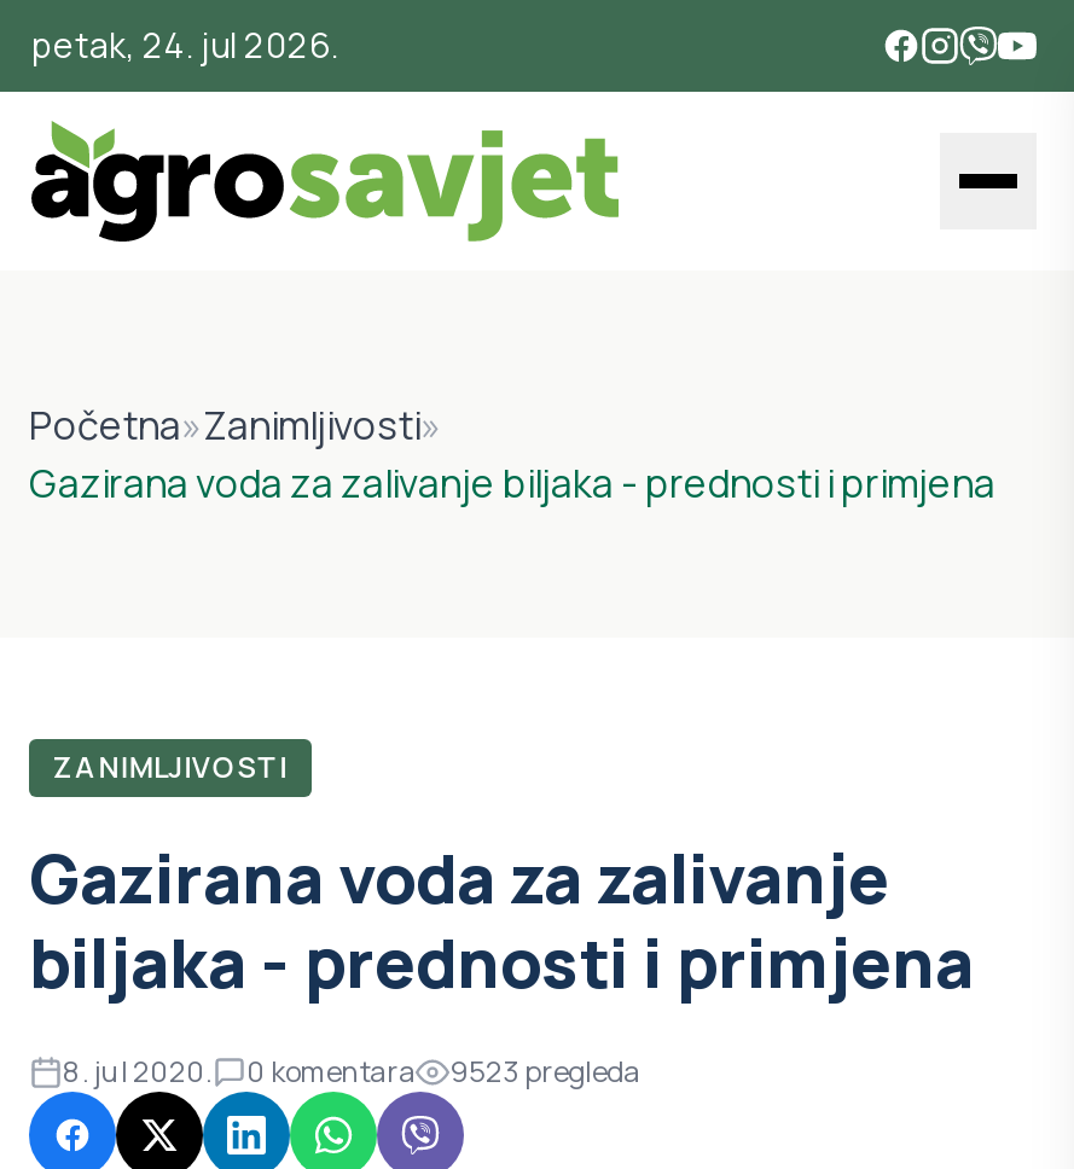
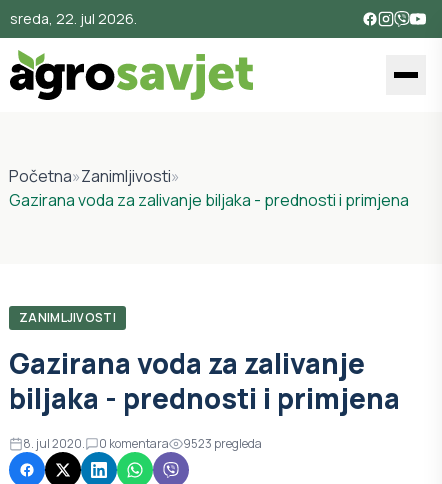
[31,22,338,68] petak, 24. jul 2026. -> [10,9,137,28] sreda, 22. jul 2026.

